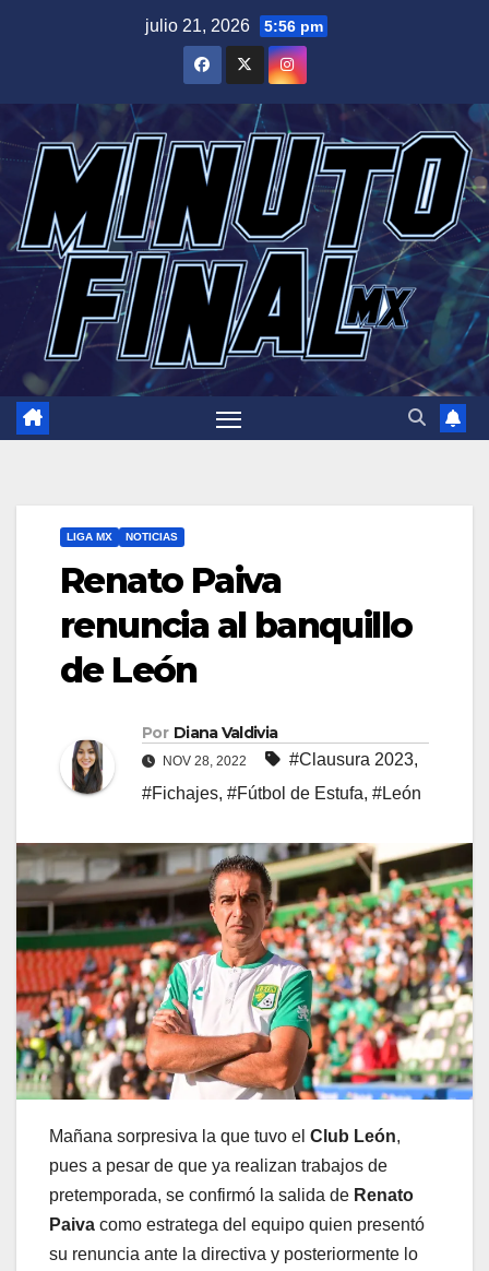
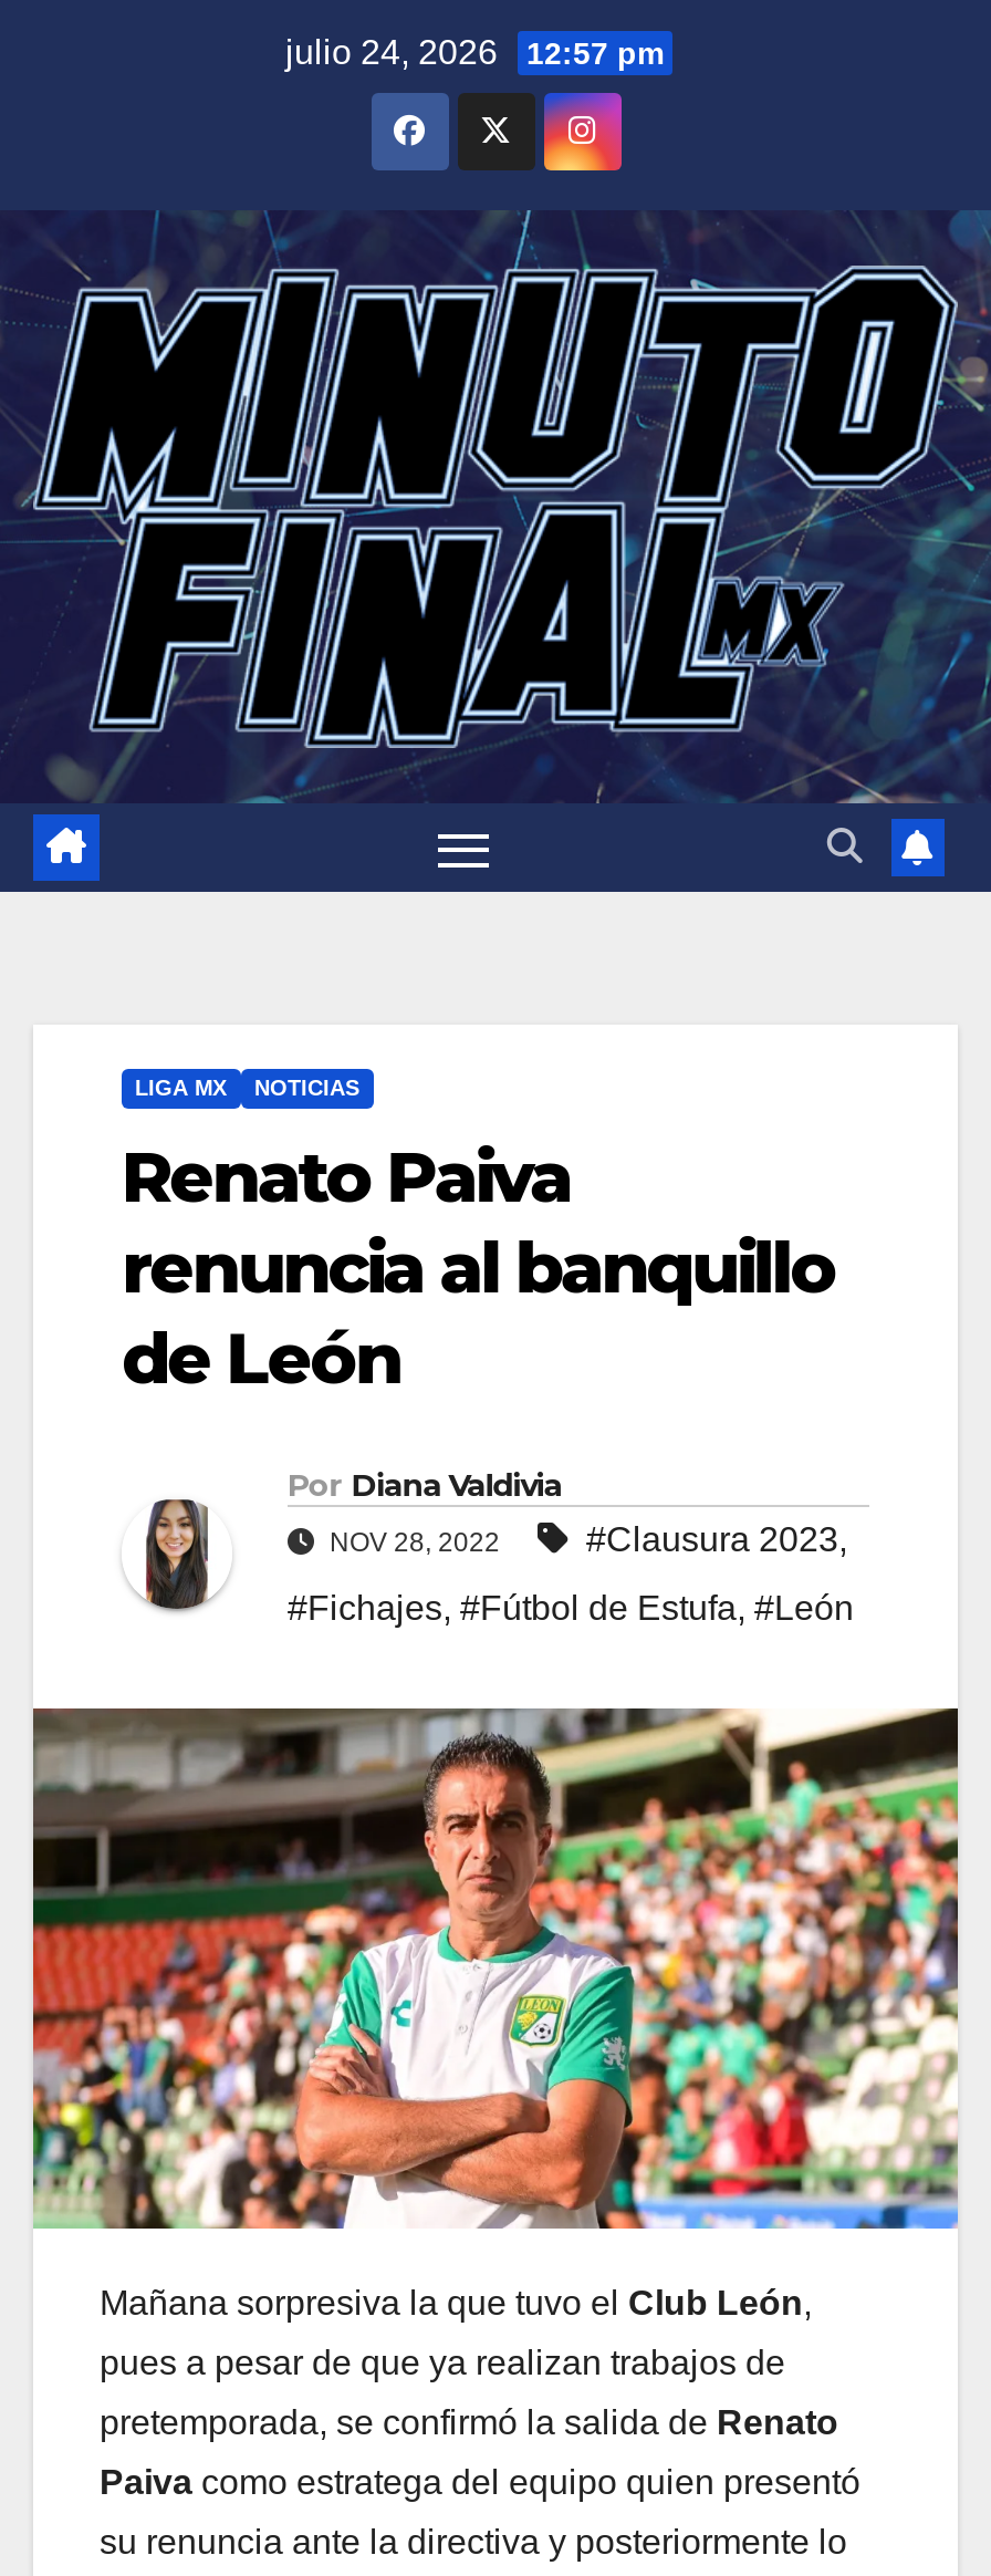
[145,16,323,35] julio 21, 2026 5:56 pm -> [285,33,664,71] julio 24, 2026 12:57 pm

